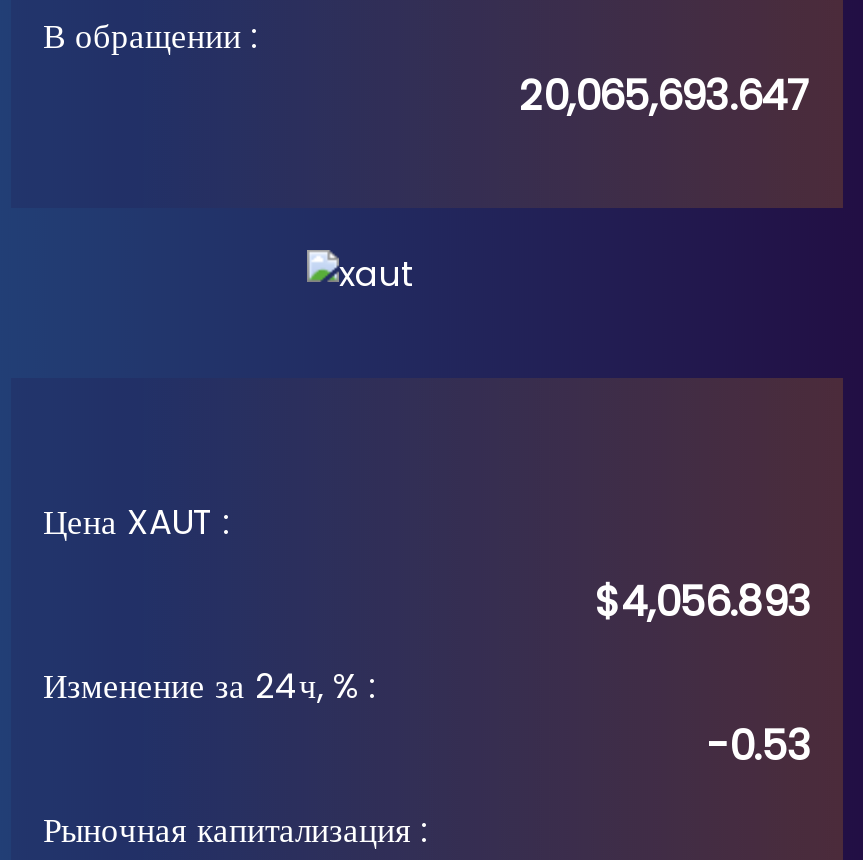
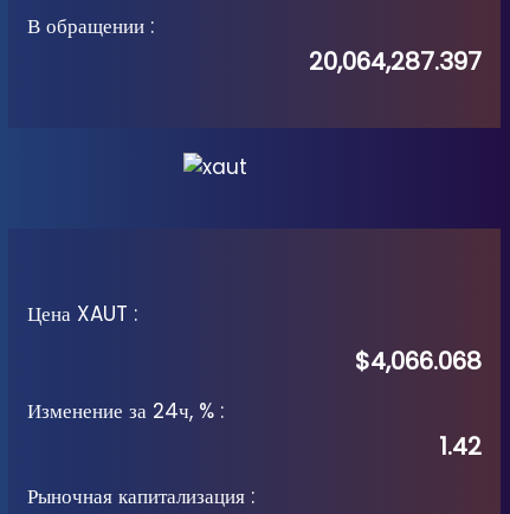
[519,68,811,124] 20,065,693.647 -> [309,45,482,78] 20,064,287.397
[595,574,811,630] $4,056.893 -> [355,345,482,378] $4,066.068
[707,718,811,774] -0.53 -> [439,430,482,463] 1.42

